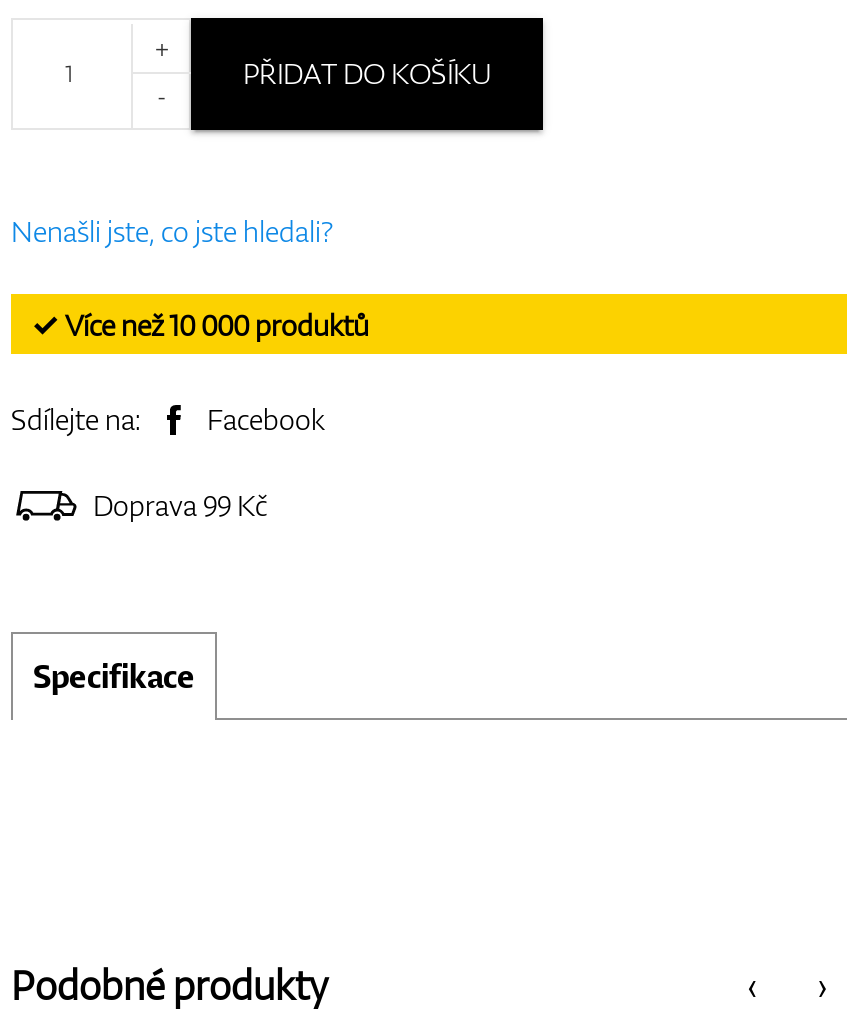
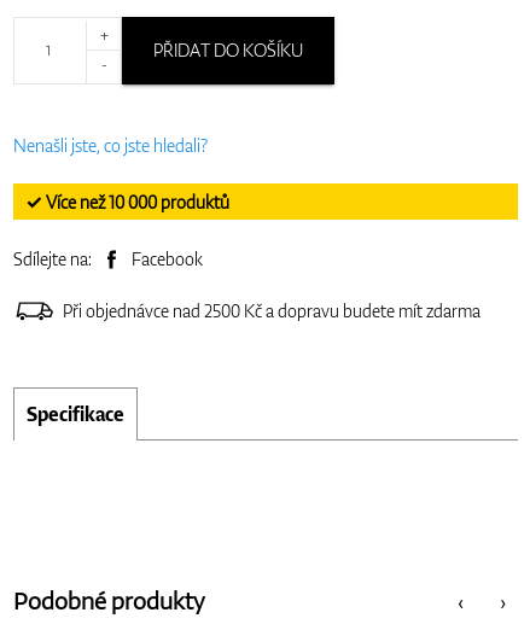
[93,485,267,523] Doprava 99 Kč -> [63,299,481,322] Při objednávce nad 2500 Kč a dopravu budete mít zdarma

